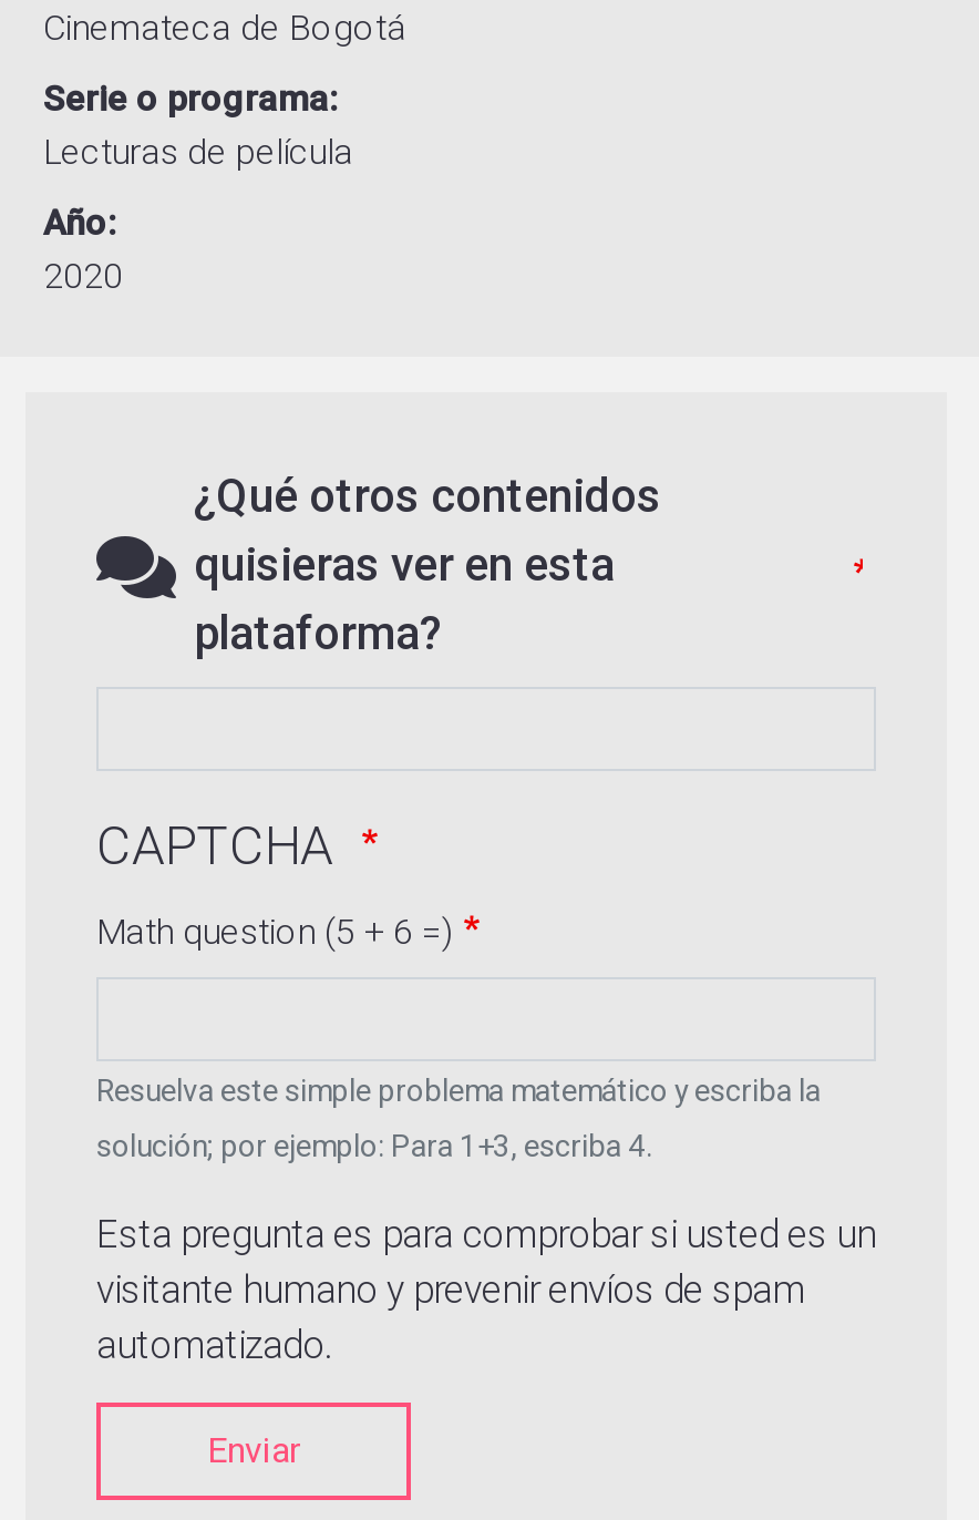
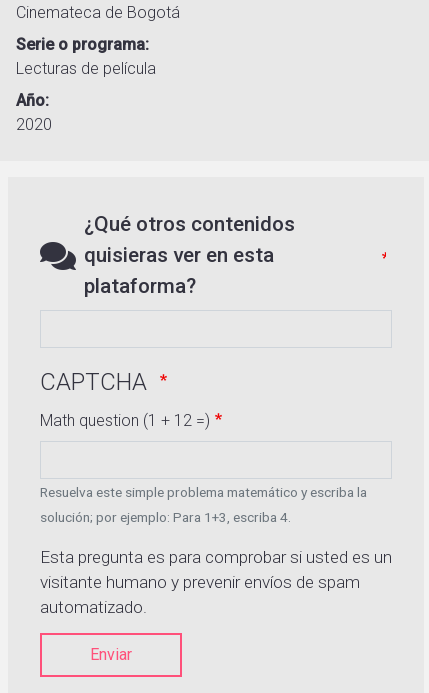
[96,911,453,953] Math question (5 + 6 =) -> [40,411,210,430] Math question (1 + 12 =)

